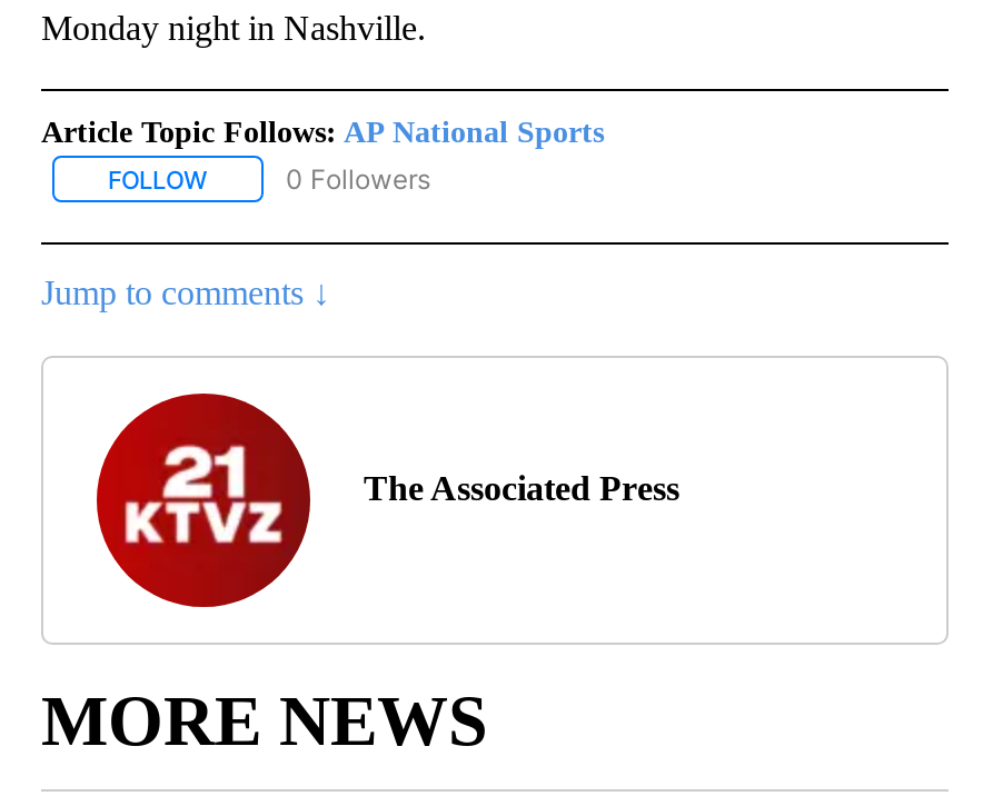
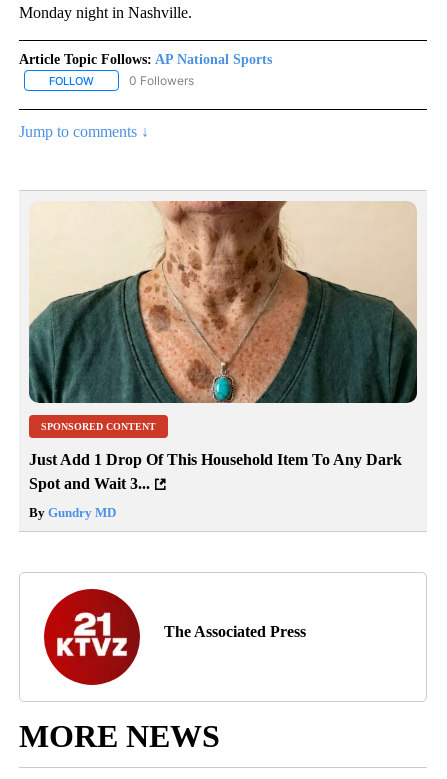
none -> [28,200,418,520] [image] | SPONSORED CONTENT | Just Add 1 Drop Of This Household Item To Any Dark | Spot and Wait 3... | By Gundry MD

